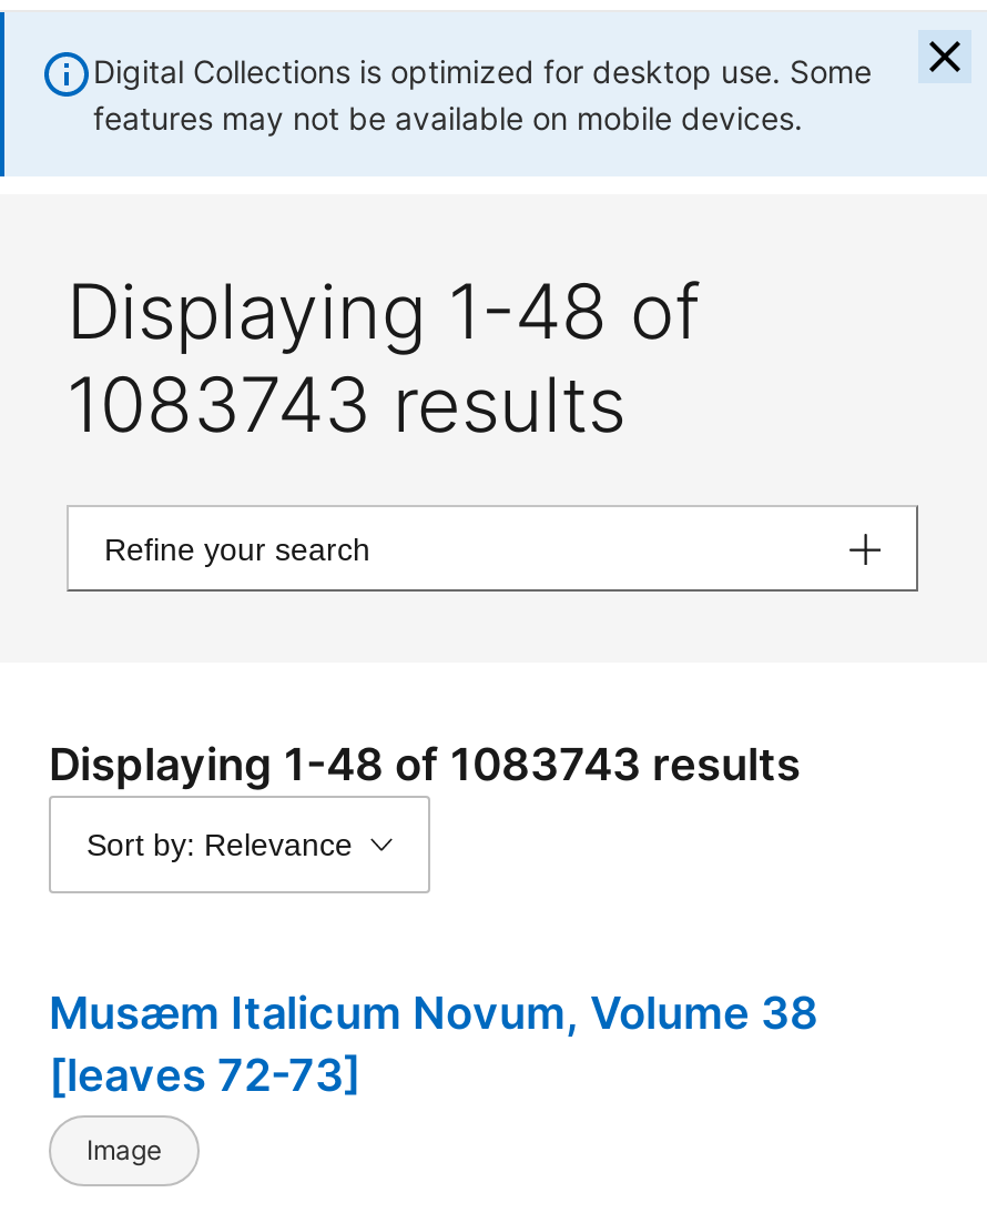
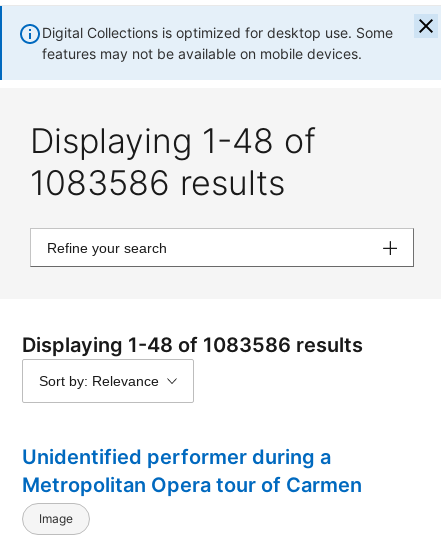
[67,358,625,449] 1083743 results -> [30,162,285,203] 1083586 results
[49,738,801,791] Displaying 1-48 of 1083743 results -> [22,333,363,357] Displaying 1-48 of 1083586 results
[49,987,818,1102] Musæm Italicum Novum, Volume 38 | [leaves 72-73] -> [22,445,362,497] Unidentified performer during a | Metropolitan Opera tour of Carmen

